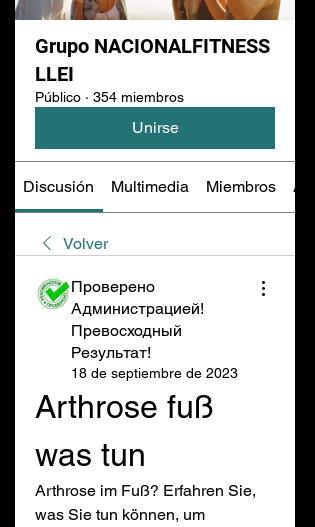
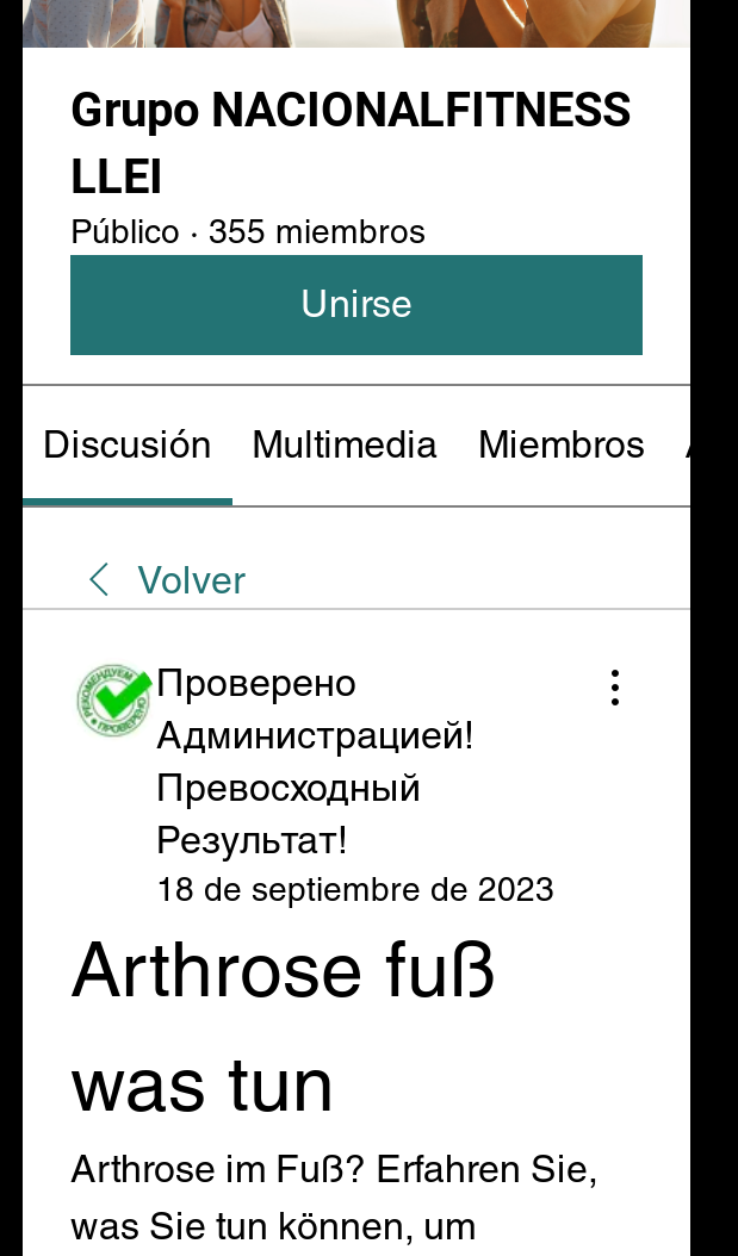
[35,89,184,105] Público · 354 miembros -> [70,212,426,250] Público · 355 miembros

